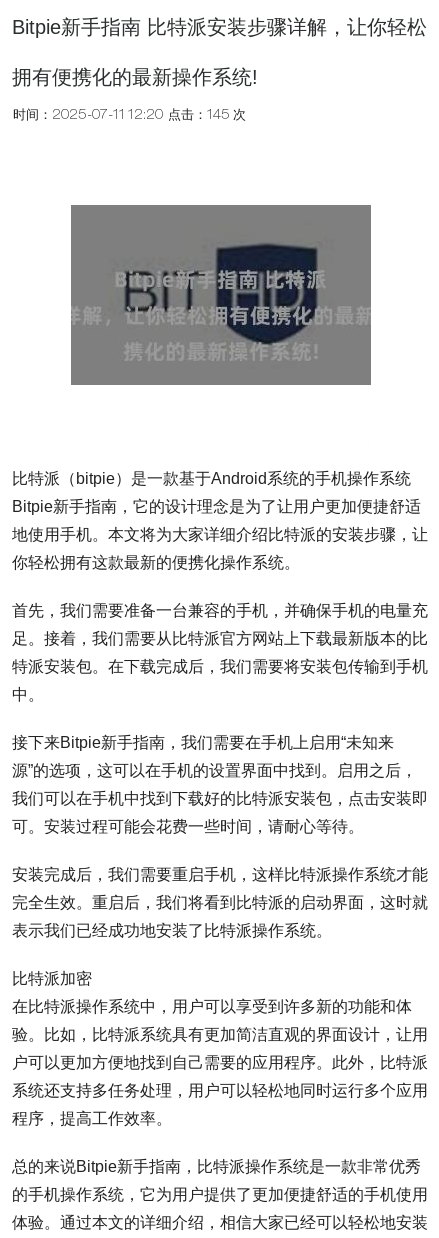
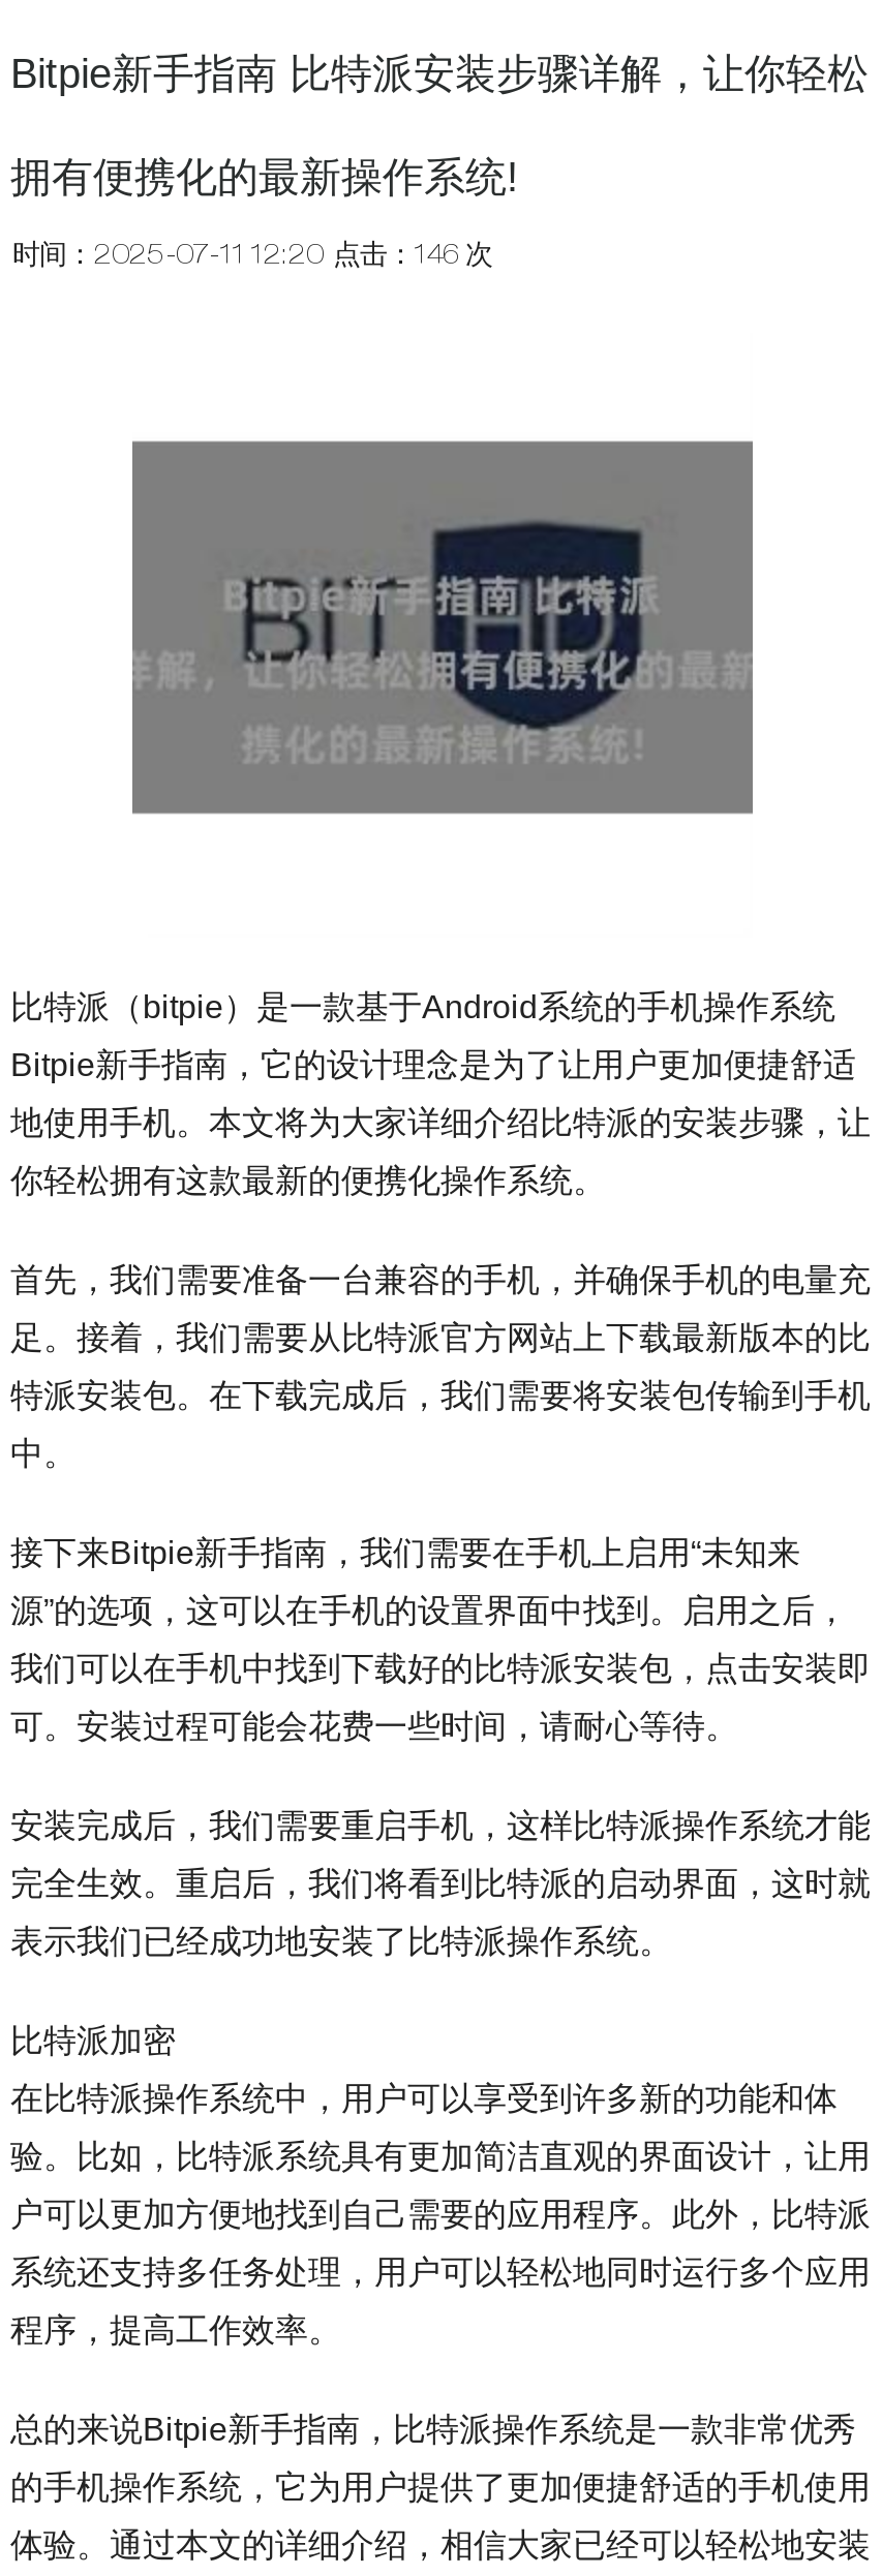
[13,109,246,123] 时间：2025-07-11 12:20 点击：145 次 -> [12,243,492,272] 时间：2025-07-11 12:20 点击：146 次

